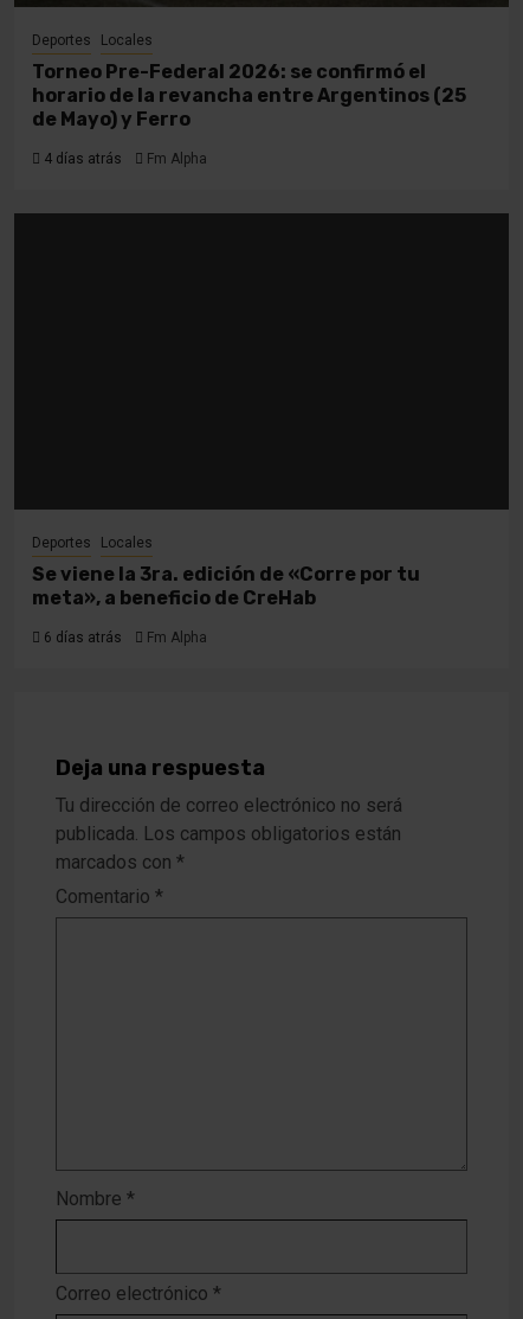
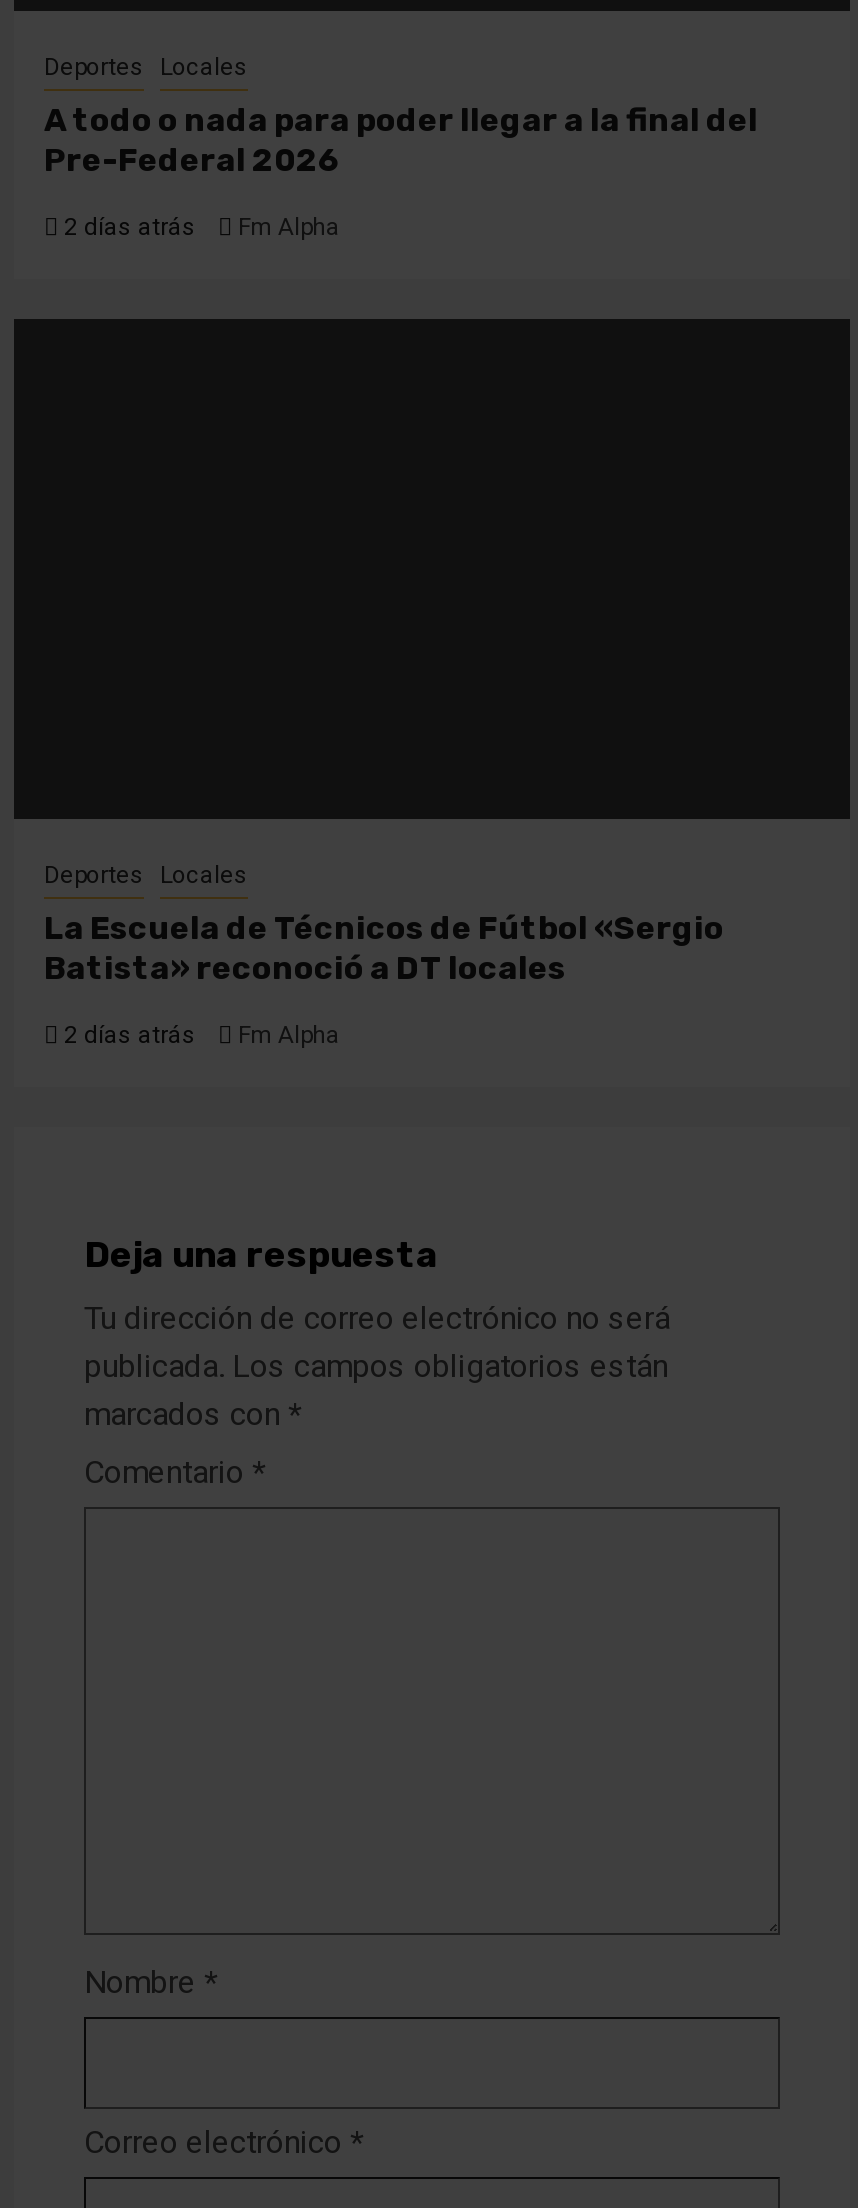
[32,61,466,131] Torneo Pre-Federal 2026: se confirmó el | horario de la revancha entre Argentinos (25 | de Mayo) y Ferro -> [44,101,758,179] A todo o nada para poder llegar a la final del | Pre-Federal 2026
[40,151,207,168] 4 días atrás Fm Alpha -> [58,213,340,241] 2 días atrás Fm Alpha
[32,563,420,610] Se viene la 3ra. edición de «Corre por tu | meta», a beneficio de CreHab -> [44,909,724,987] La Escuela de Técnicos de Fútbol «Sergio | Batista» reconoció a DT locales
[40,630,207,646] 6 días atrás Fm Alpha -> [58,1021,340,1049] 2 días atrás Fm Alpha

